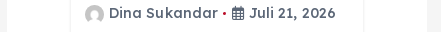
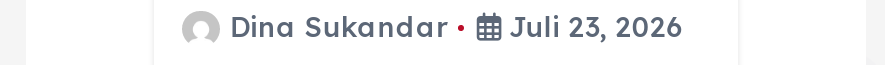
[109,4,336,22] Dina Sukandar Juli 21, 2026 -> [229,9,684,45] Dina Sukandar Juli 23, 2026

